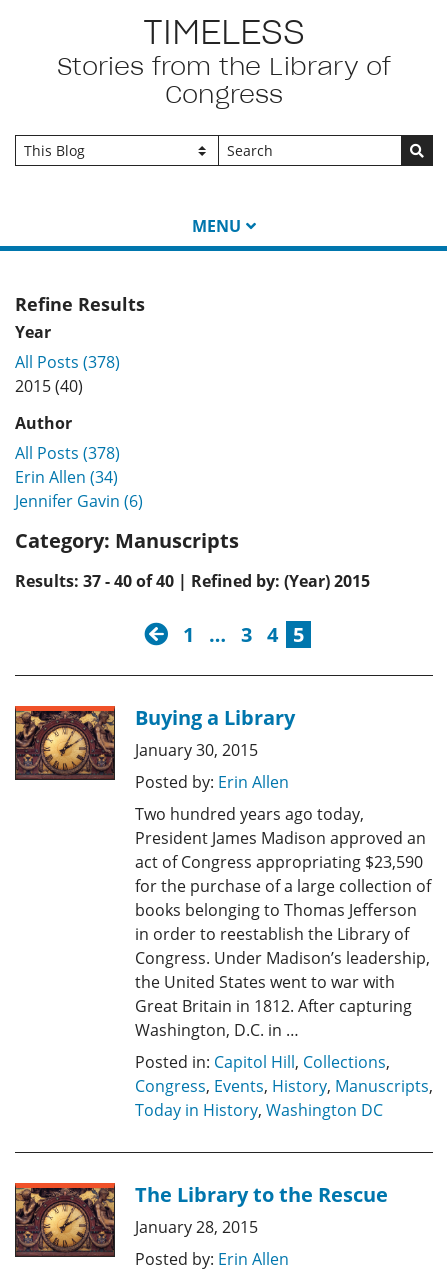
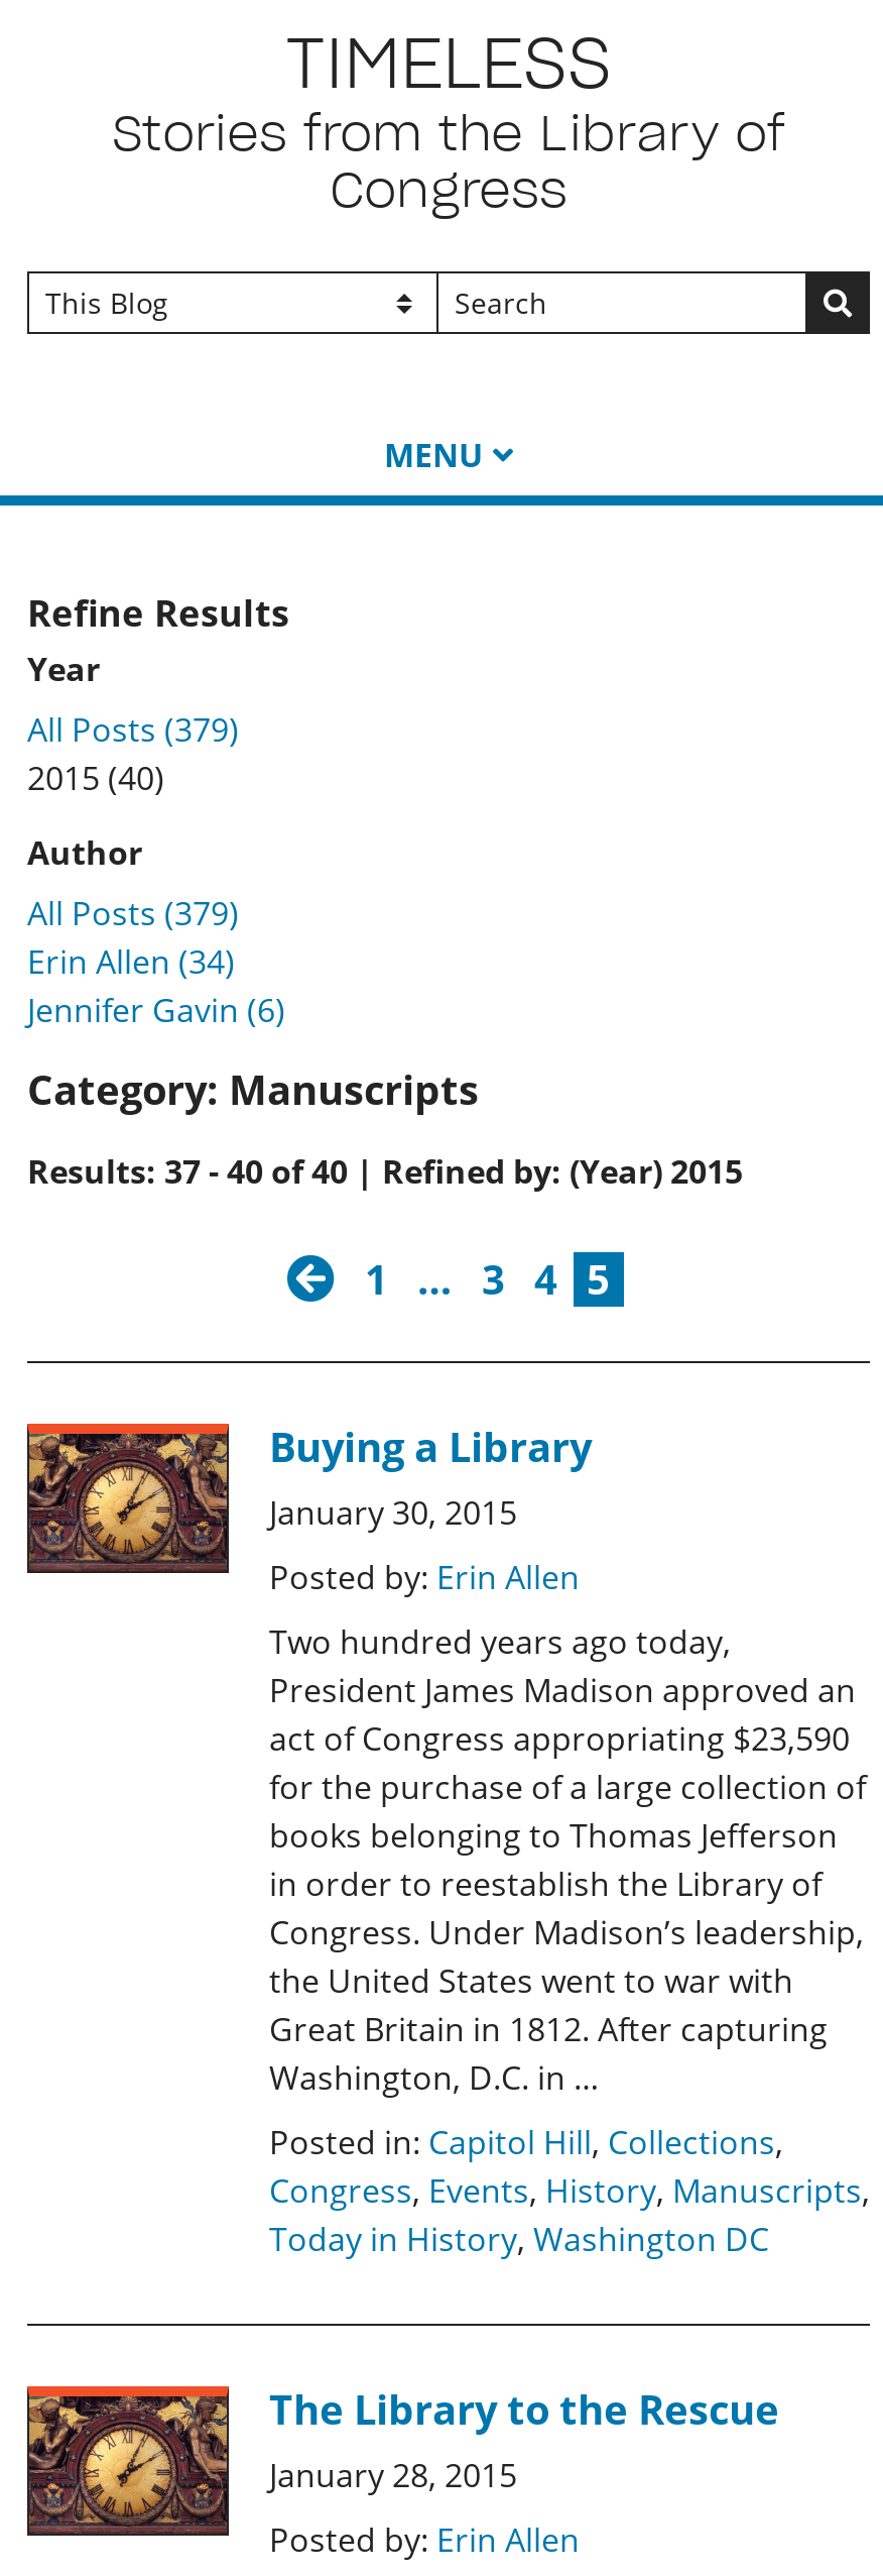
[15,351,120,373] All Posts (378) -> [27,708,239,752] All Posts (379)
[15,442,120,464] All Posts (378) -> [27,891,239,936] All Posts (379)

